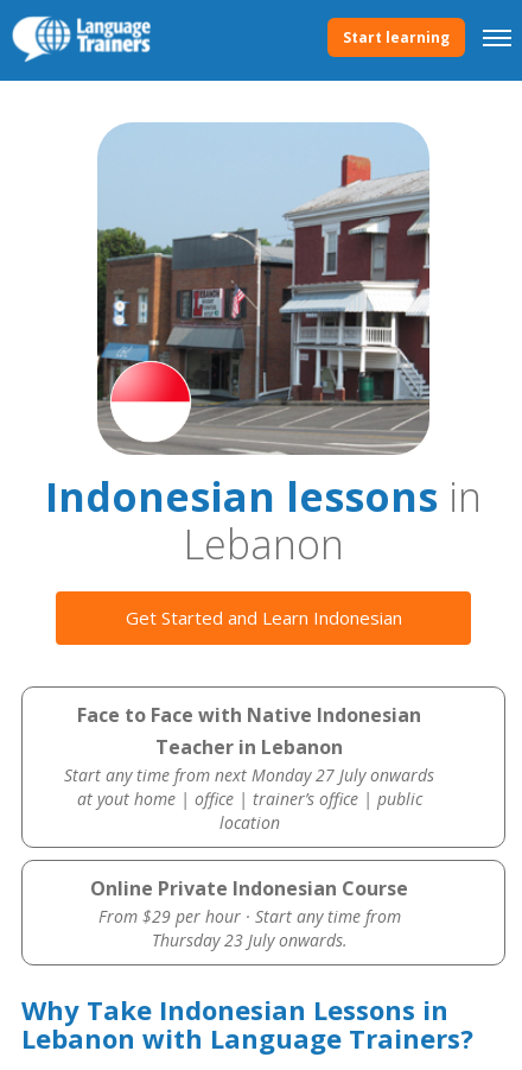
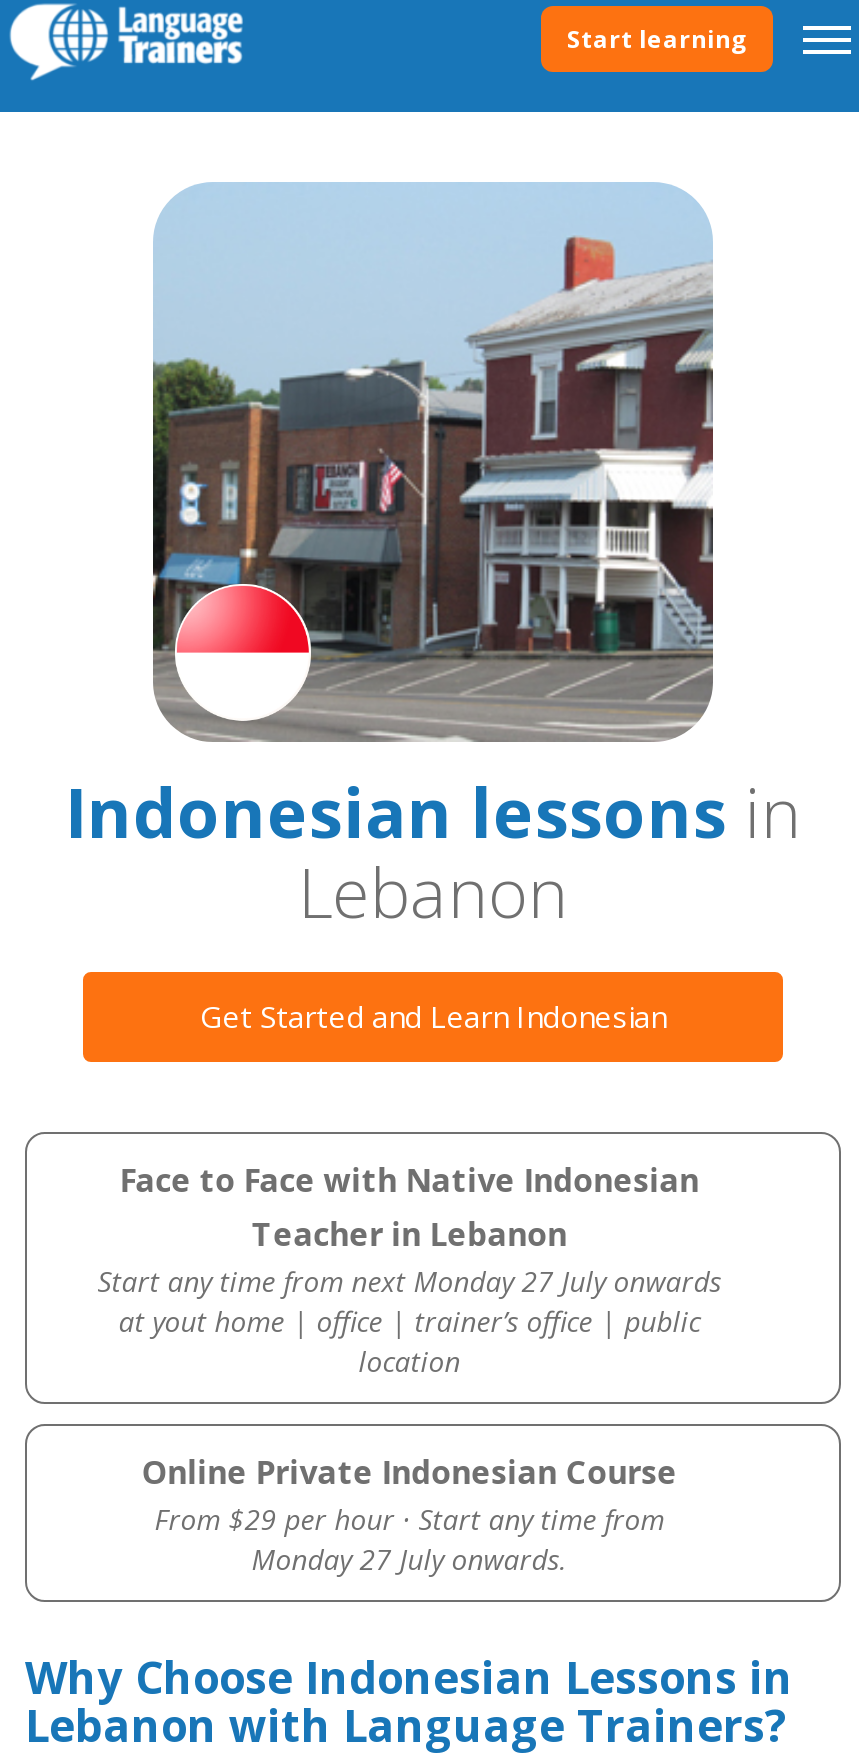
[152,929,347,951] Thursday 23 July onwards. -> [251,1540,567,1578] Monday 27 July onwards.
[21,992,448,1027] Why Take Indonesian Lessons in -> [25,1646,793,1706] Why Choose Indonesian Lessons in

